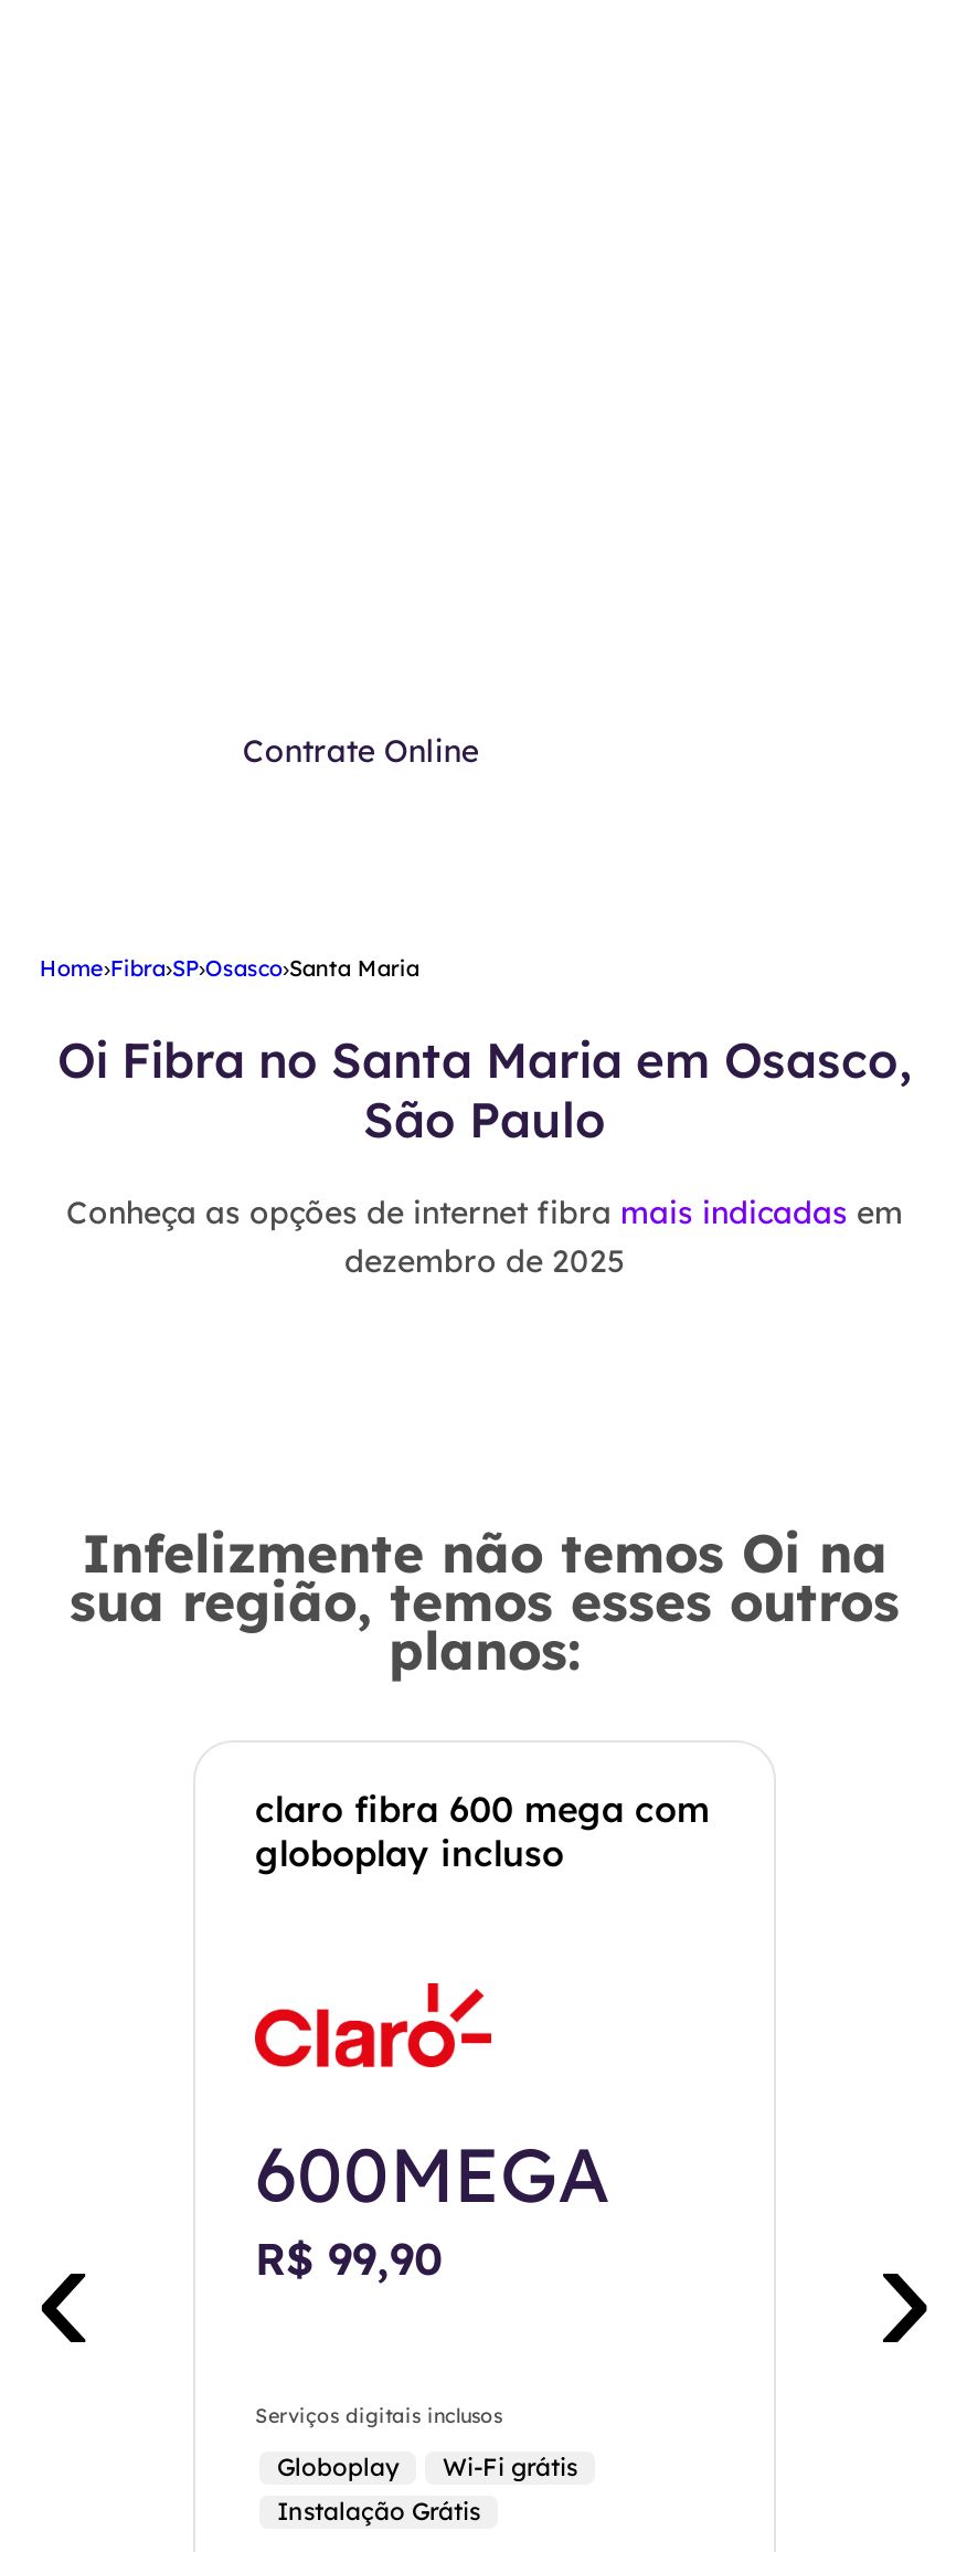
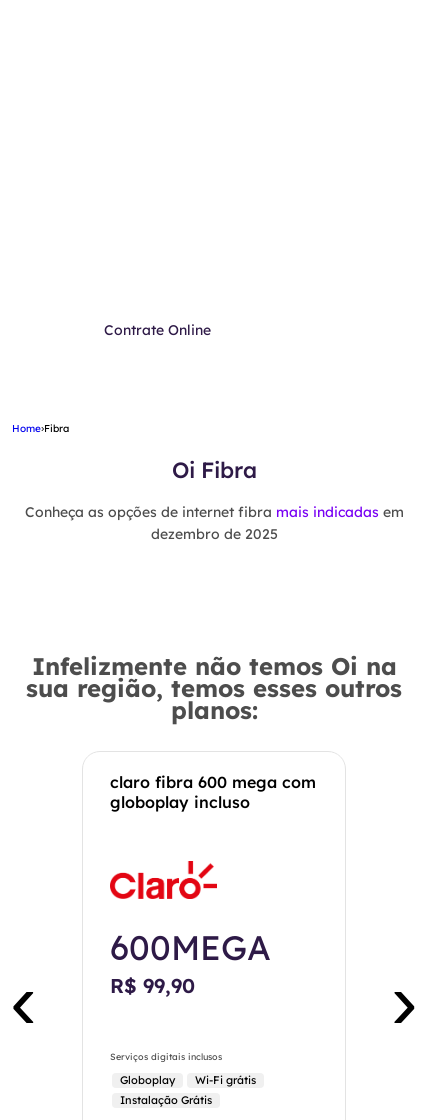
[40,954,419,983] Home›Fibra›SP›Osasco›Santa Maria -> [12,422,69,435] Home›Fibra
[57,1029,912,1150] Oi Fibra no Santa Maria em Osasco, | São Paulo -> [171,456,256,484] Oi Fibra

